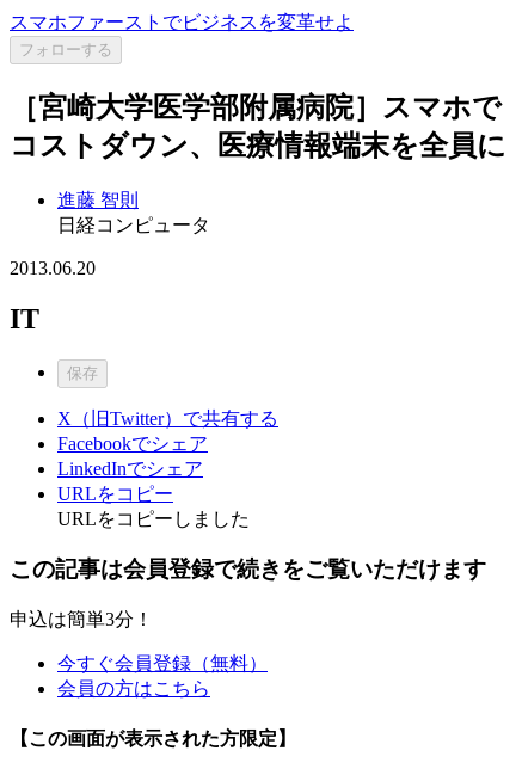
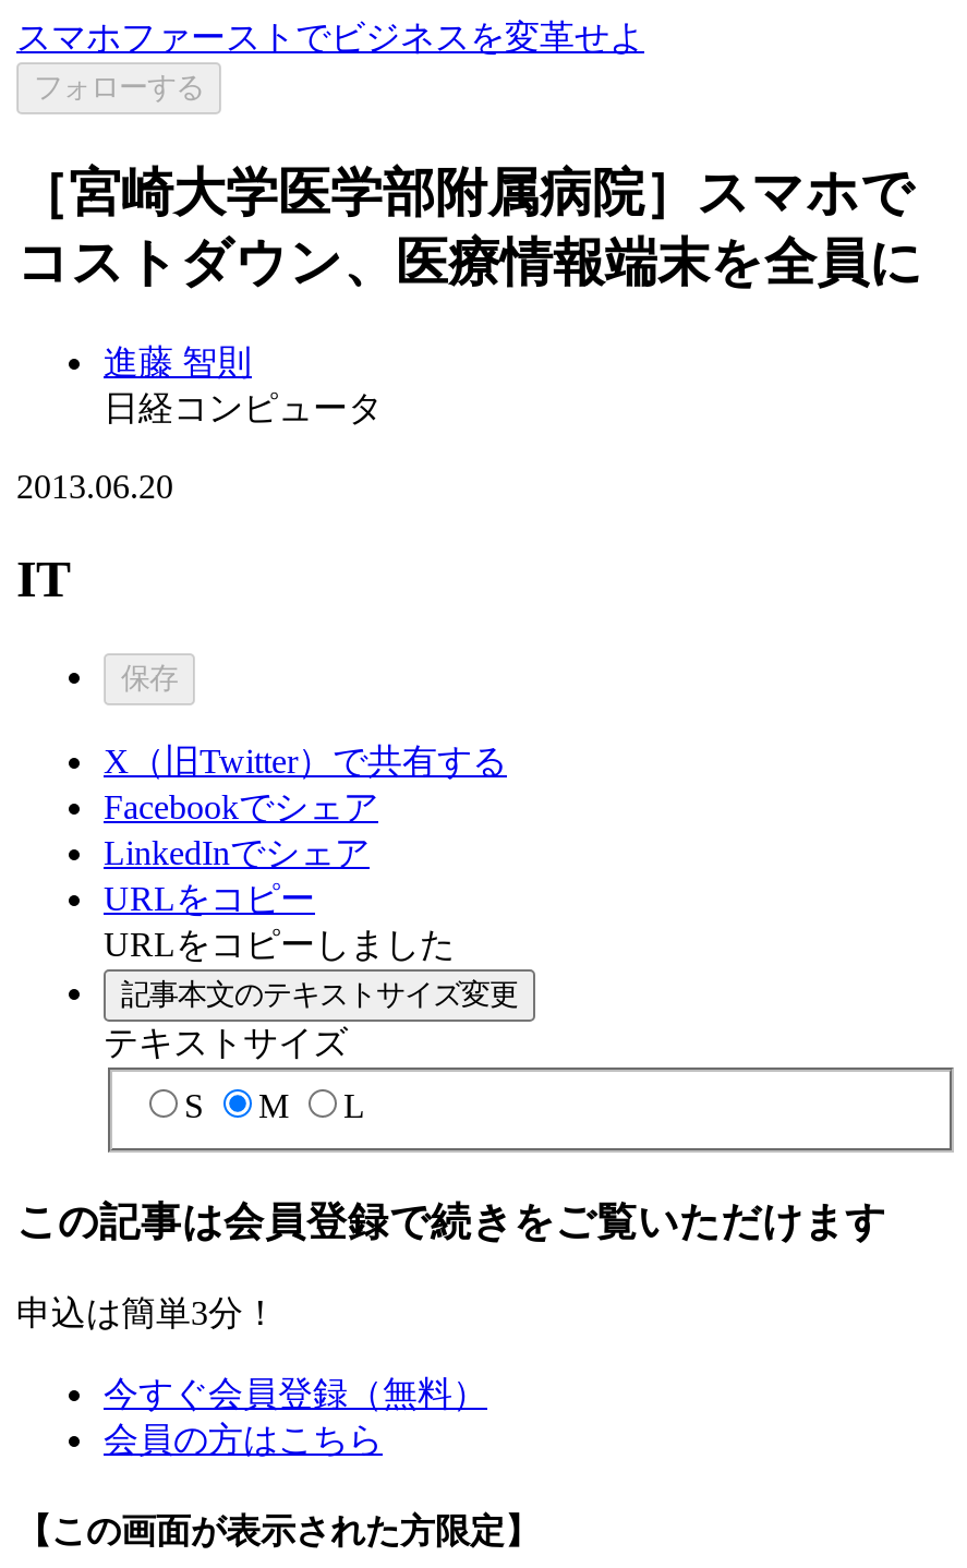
none -> [104,977,518,1125] 記事本文のテキストサイズ変更 | テキストサイズ | S | M | L

